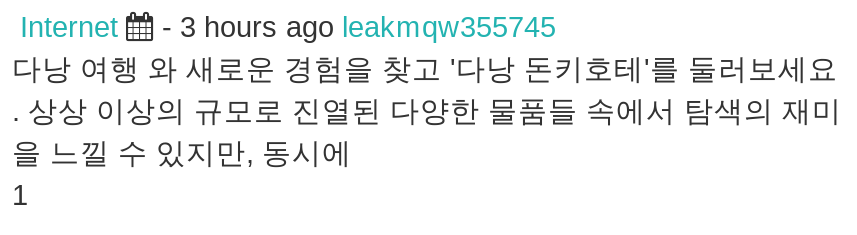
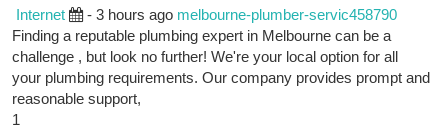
[12,11,842,169] - 3 hours ago leakmqw355745 | 다낭 여행 와 새로운 경험을 찾고 '다낭 돈키호테'를 둘러보세요 | . 상상 이상의 규모로 진열된 다양한 물품들 속에서 탐색의 재미 | 을 느낄 수 있지만, 동시에 -> [12,7,430,107] - 3 hours ago melbourne-plumber-servic458790 | Finding a reputable plumbing expert in Melbourne can be a | challenge , but look no further! We're your local option for all | your plumbing requirements. Our company provides prompt and | reasonable support,

